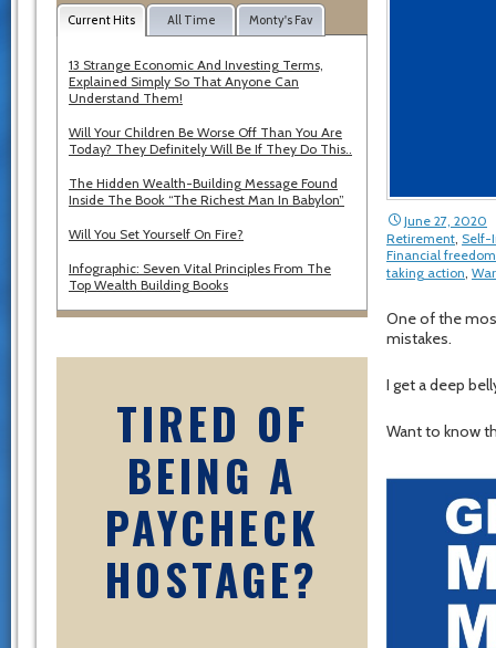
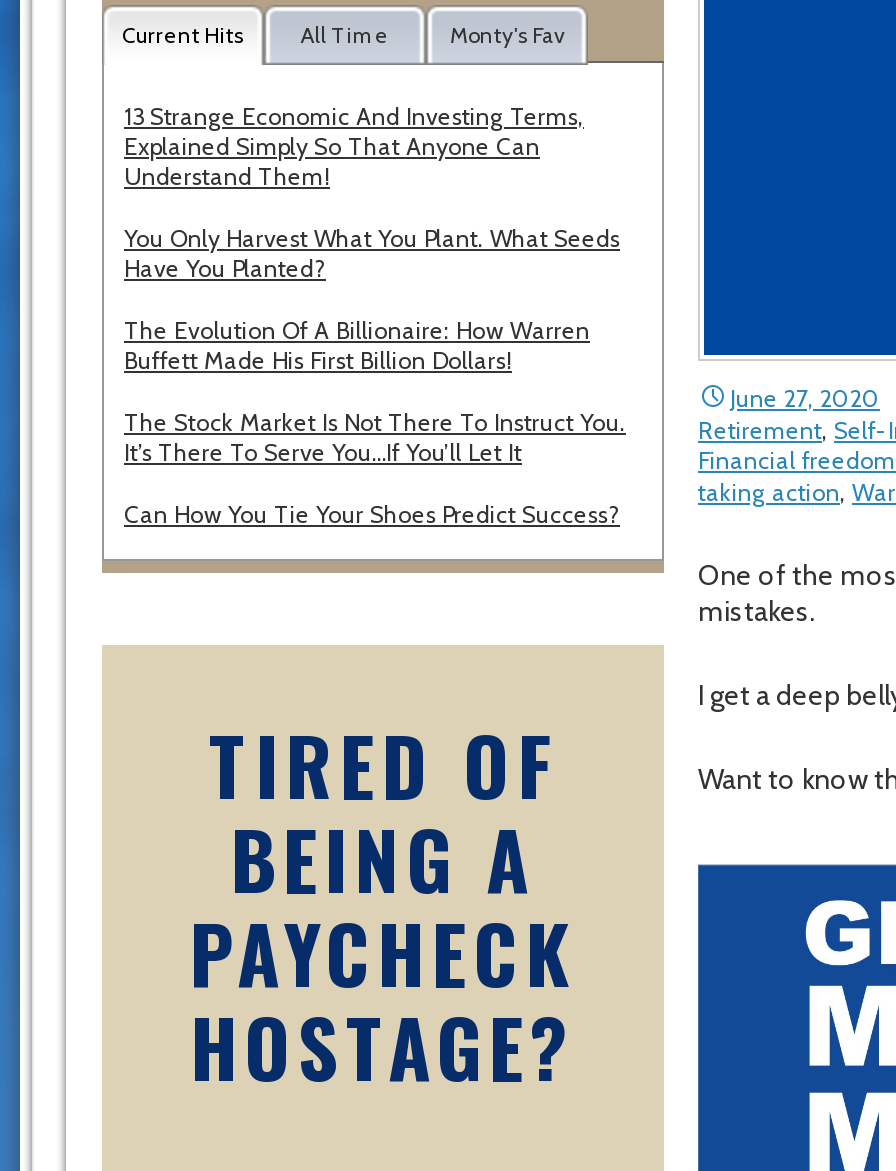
[69,124,352,157] Will Your Children Be Worse Off Than You Are | Today? They Definitely Will Be If They Do This.. -> [124,223,620,283] You Only Harvest What You Plant. What Seeds | Have You Planted?
[69,175,344,208] The Hidden Wealth-Building Message Found | Inside The Book “The Richest Man In Babylon” -> [124,315,590,375] The Evolution Of A Billionaire: How Warren | Buffett Made His First Billion Dollars!
[69,226,244,242] Will You Set Yourself On Fire? -> [124,407,626,467] The Stock Market Is Not There To Instruct You. | It’s There To Serve You…If You’ll Let It
[69,260,331,293] Infographic: Seven Vital Principles From The | Top Wealth Building Books -> [124,499,620,529] Can How You Tie Your Shoes Predict Success?

